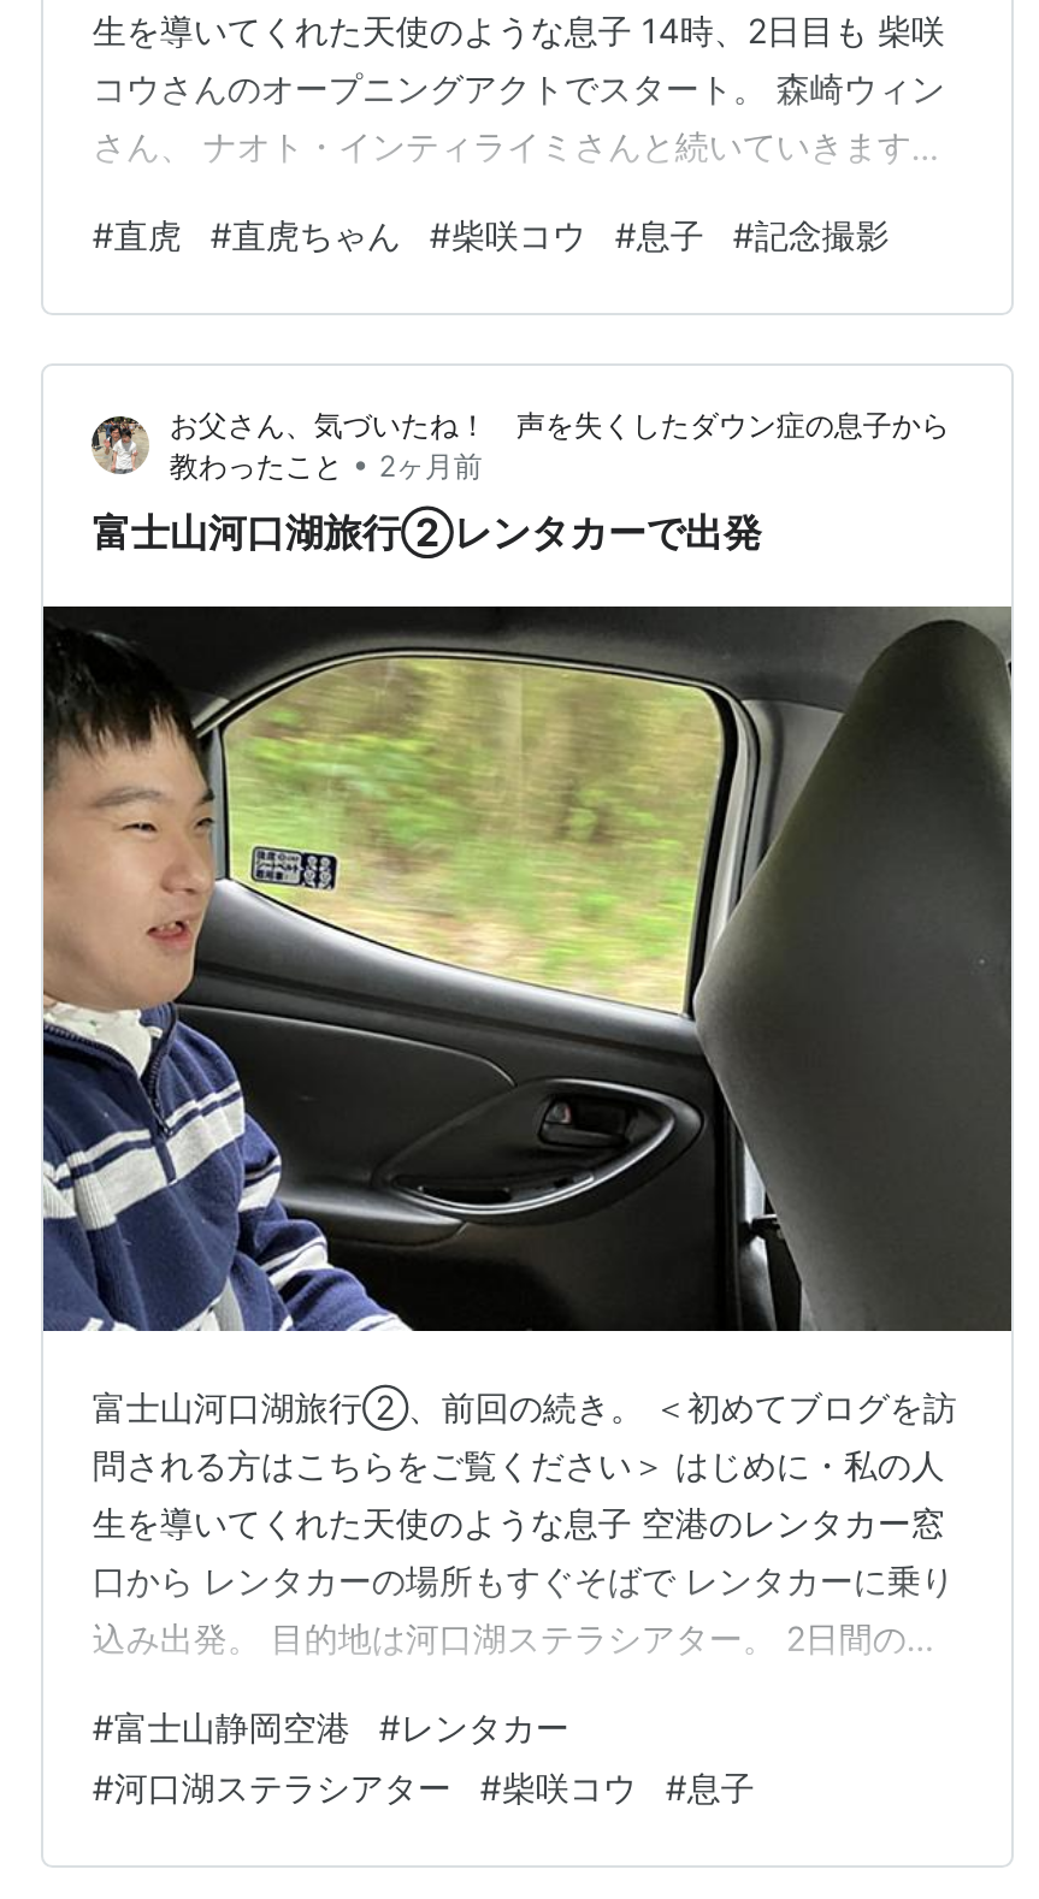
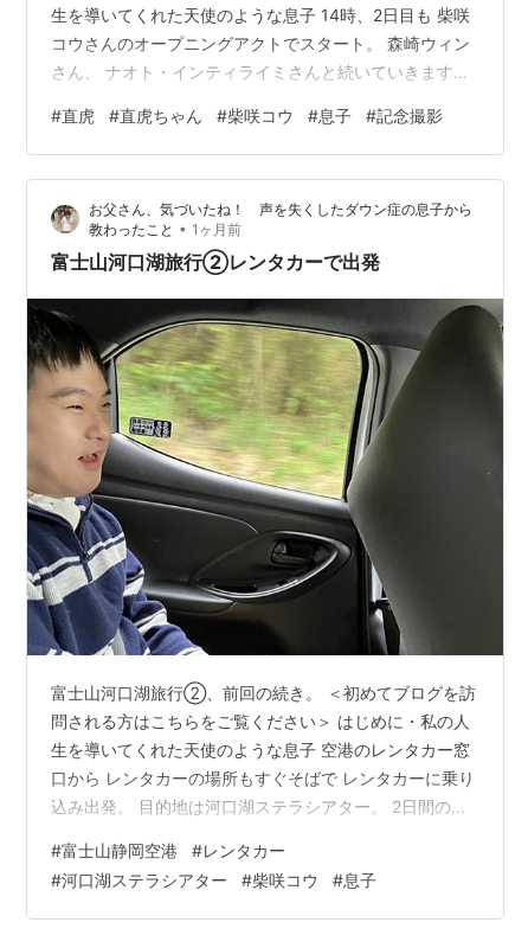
[170,446,483,483] 教わったこと • 2ヶ月前 -> [89,219,242,238] 教わったこと • 1ヶ月前

